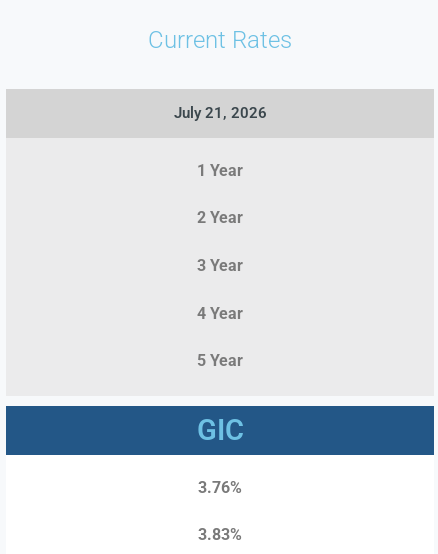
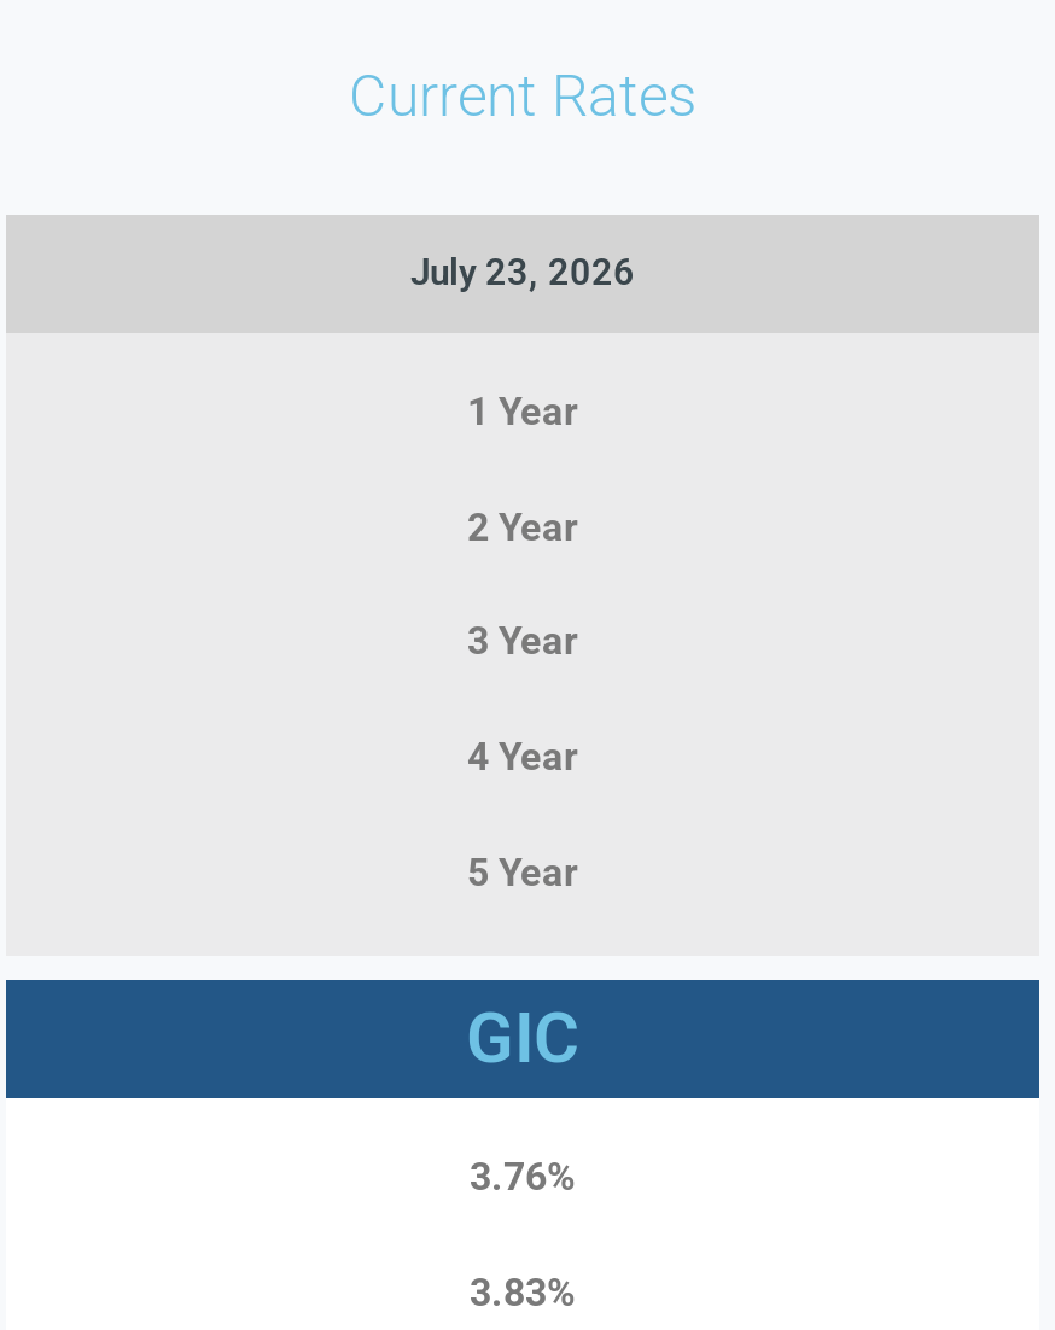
[173,104,266,122] July 21, 2026 -> [410,251,635,295] July 23, 2026

